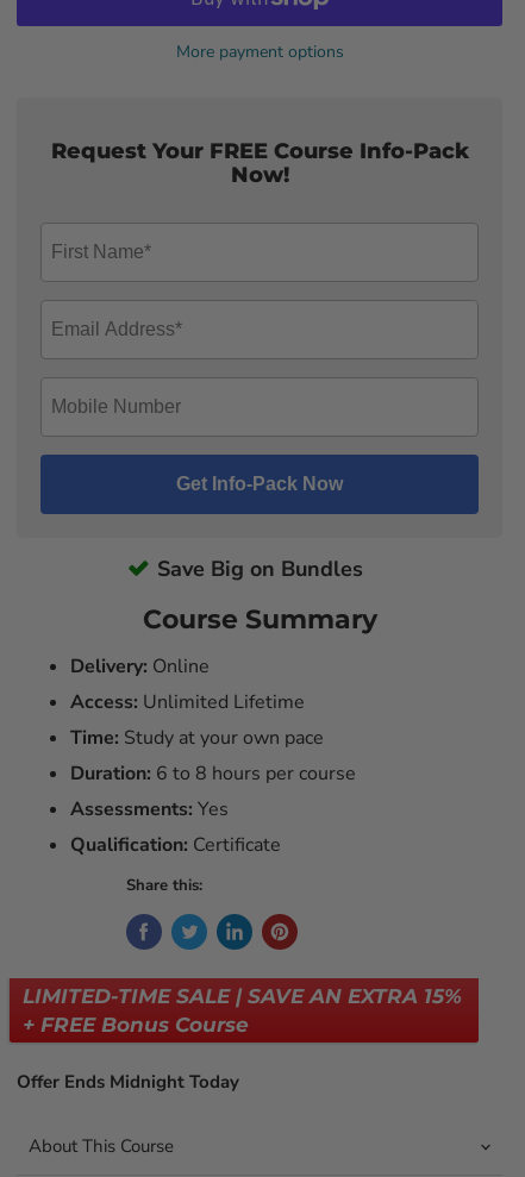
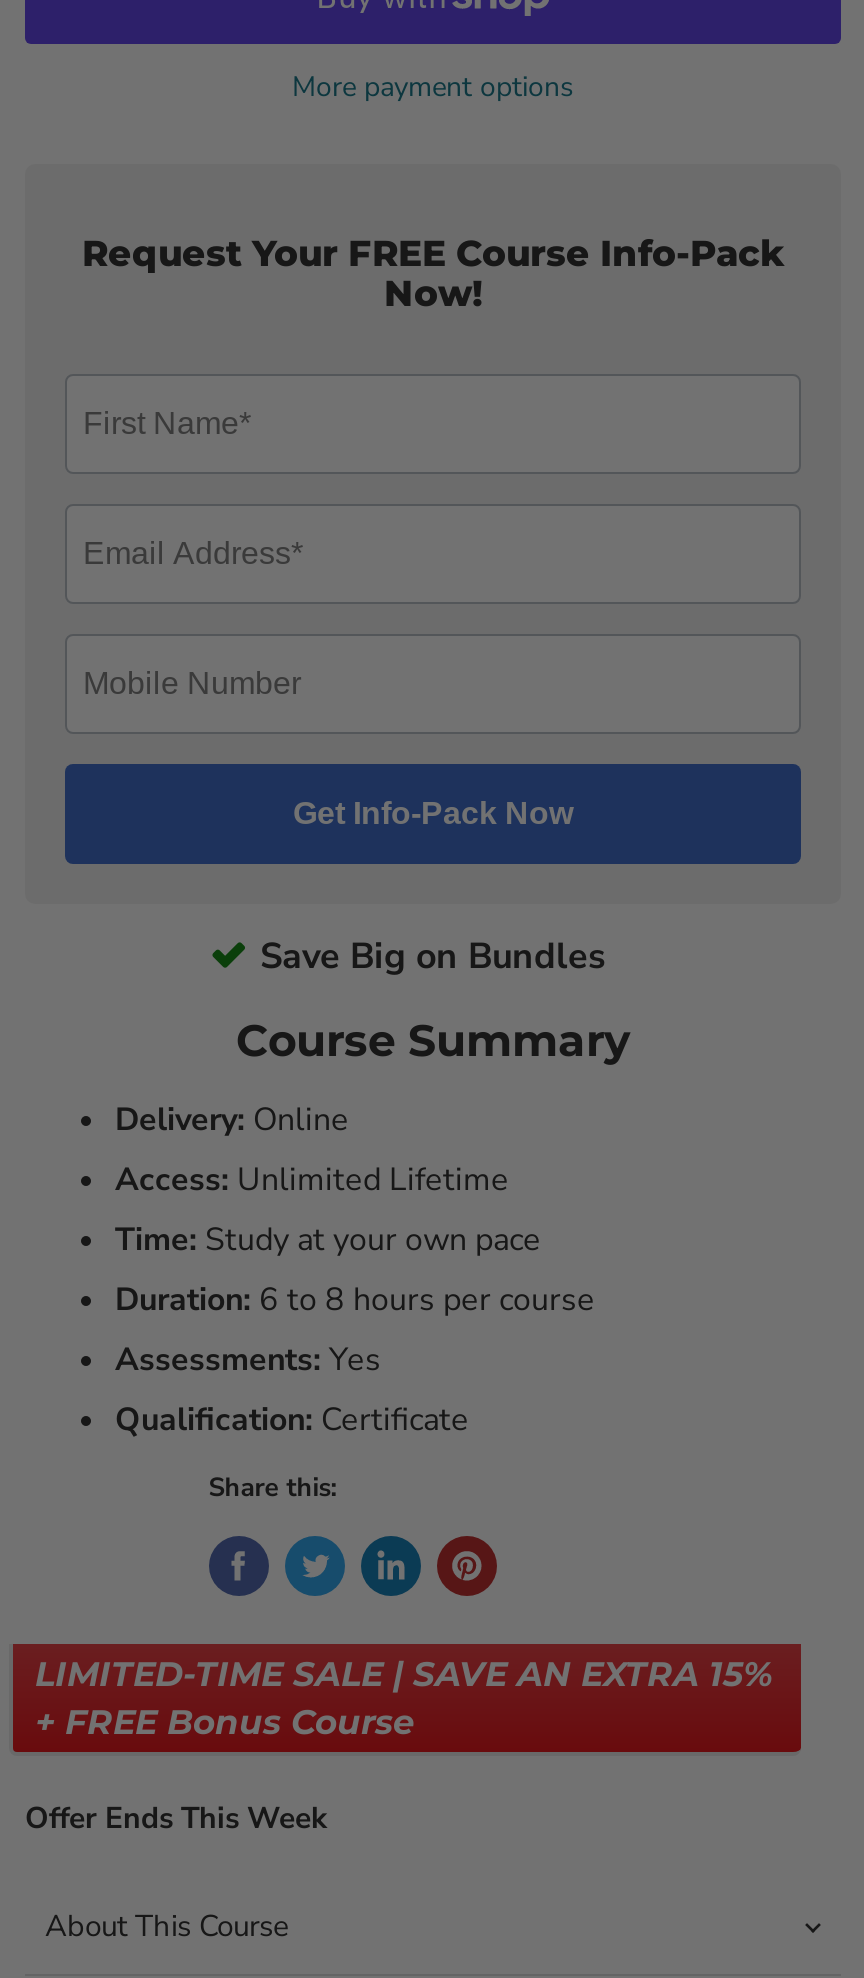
[17,1070,239,1094] Offer Ends Midnight Today -> [25,1798,327,1838] Offer Ends This Week

